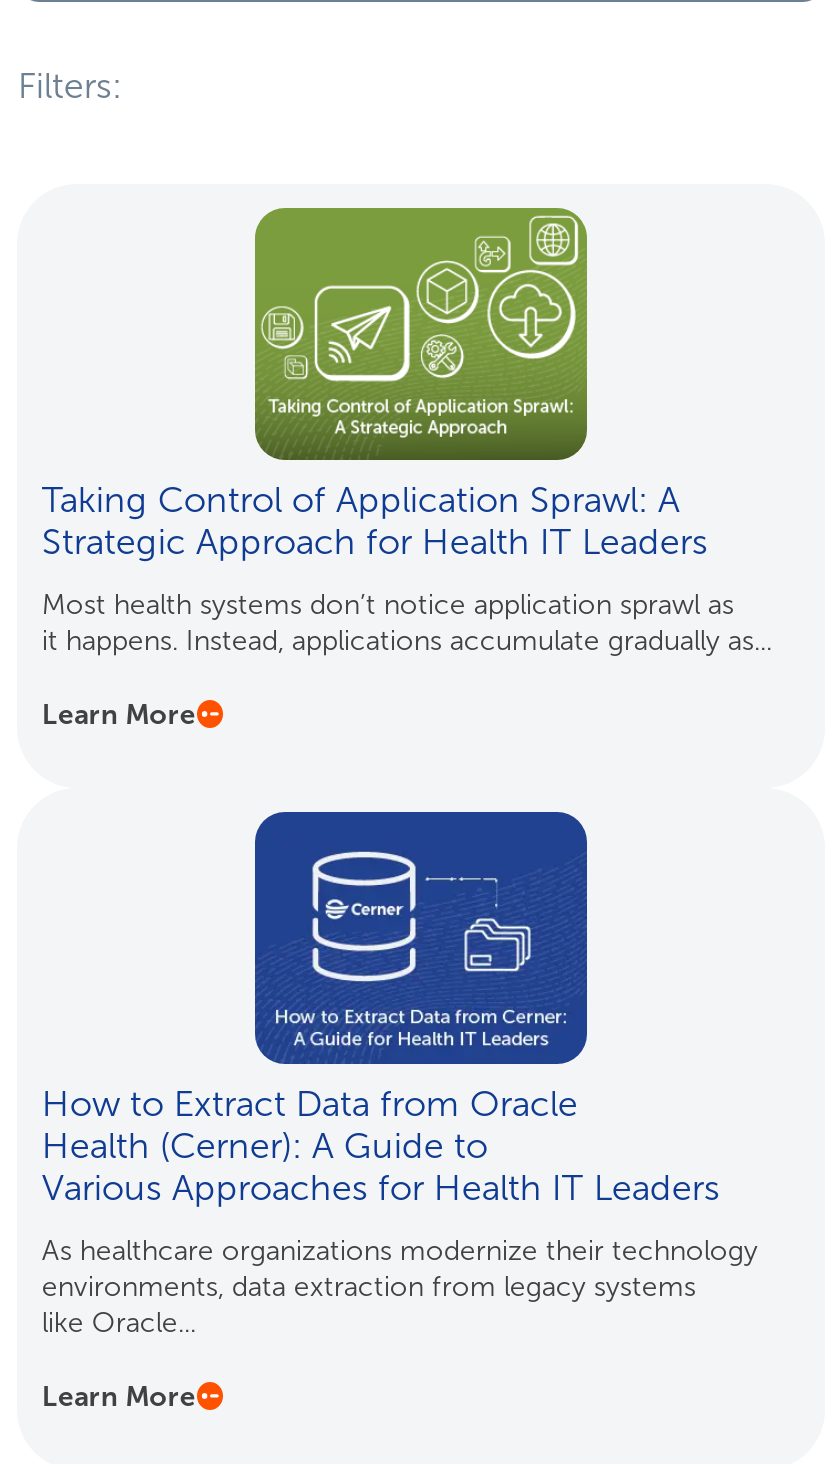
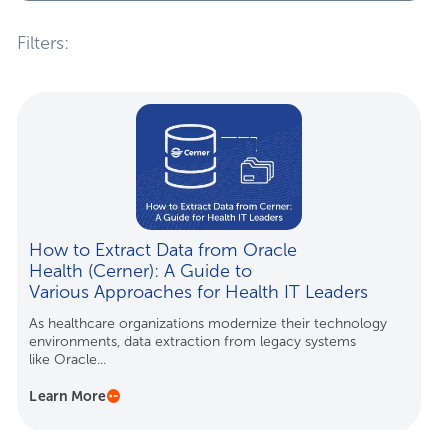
[42,208,772,730] [image] | Taking Control of Application Sprawl: A | Strategic Approach for Health IT Leaders | Most health systems don’t notice application sprawl as | it happens. Instead, applications accumulate gradually as... | Learn More -> none

